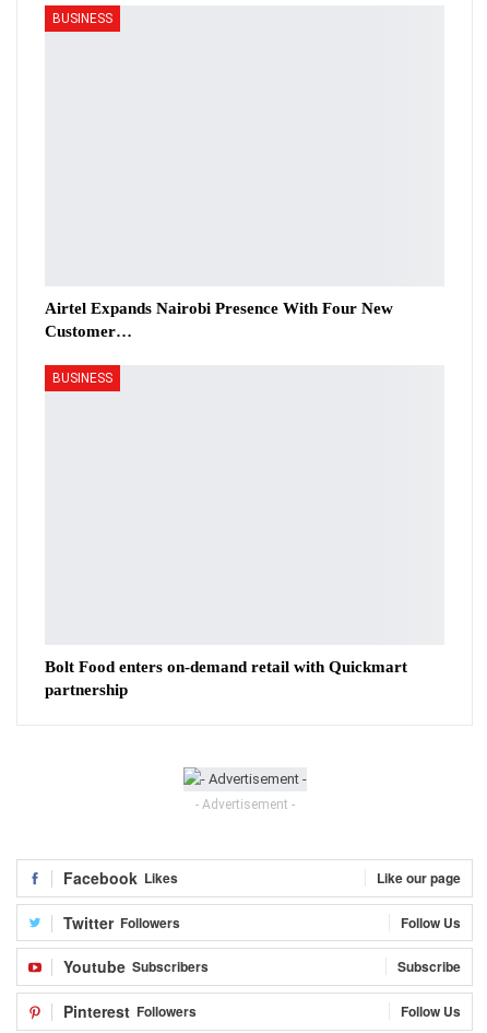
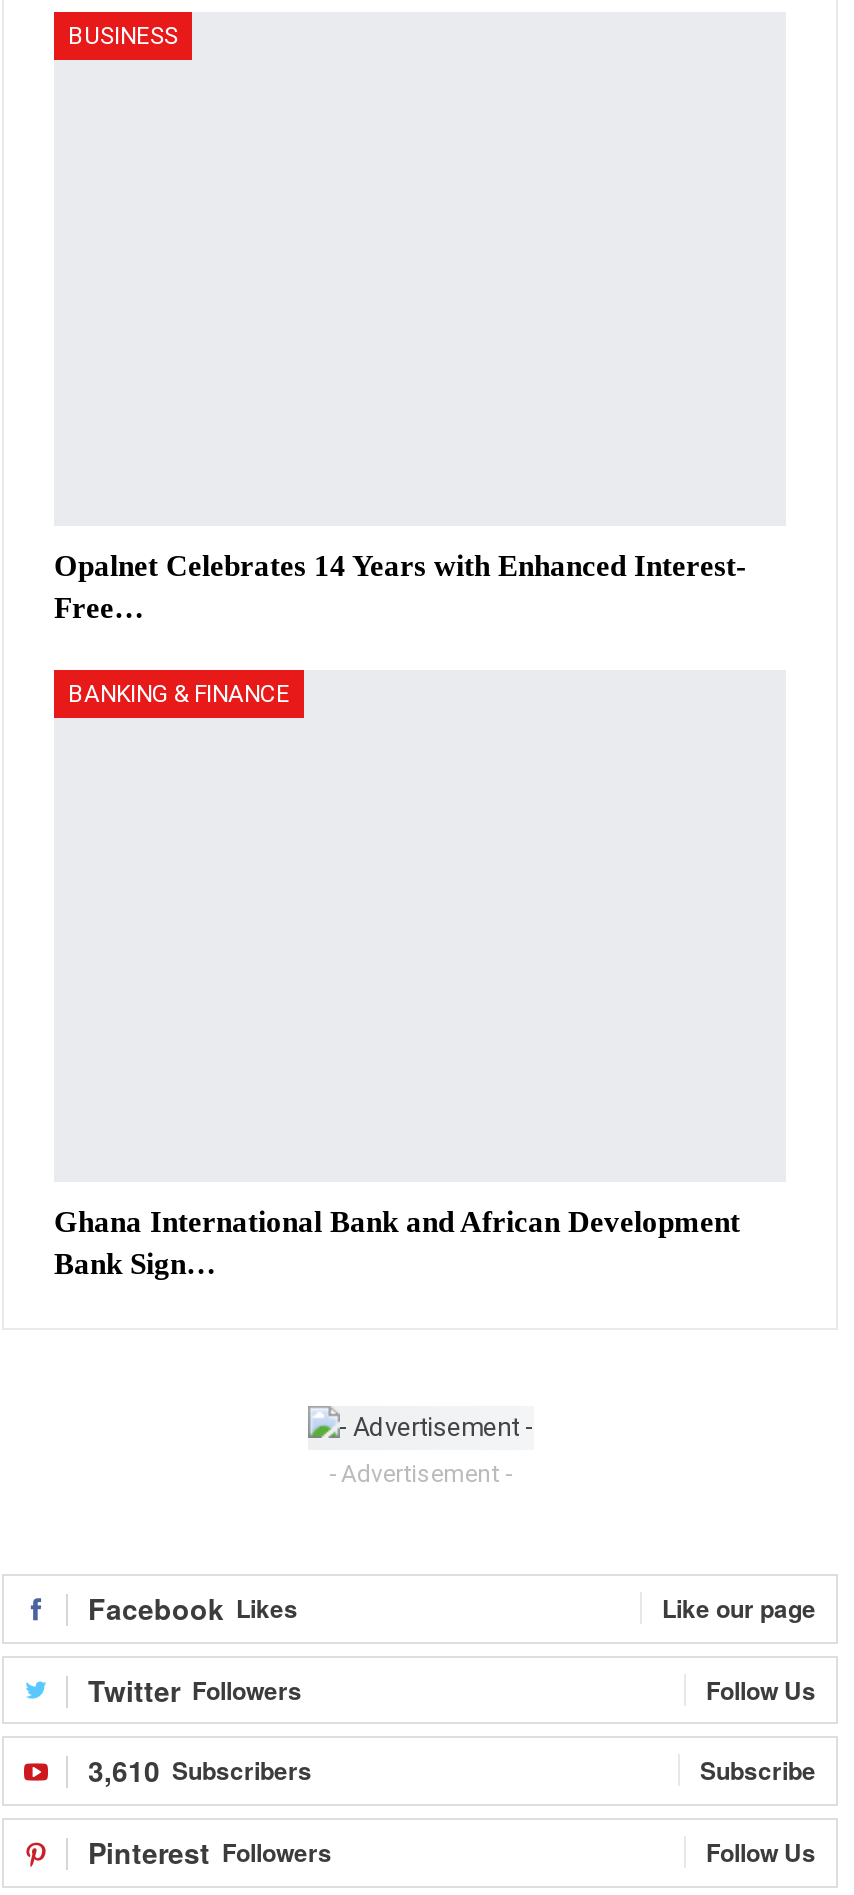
[45,299,393,339] Airtel Expands Nairobi Presence With Four New | Customer… -> [54,549,746,623] Opalnet Celebrates 14 Years with Enhanced Interest- | Free…
[52,370,112,385] BUSINESS -> [68,679,290,707] BANKING & FINANCE
[45,658,407,698] Bolt Food enters on-demand retail with Quickmart | partnership -> [54,1205,740,1279] Ghana International Bank and African Development | Bank Sign…
[63,956,209,978] Youtube Subscribers -> [88,1751,312,1791] 3,610 Subscribers

